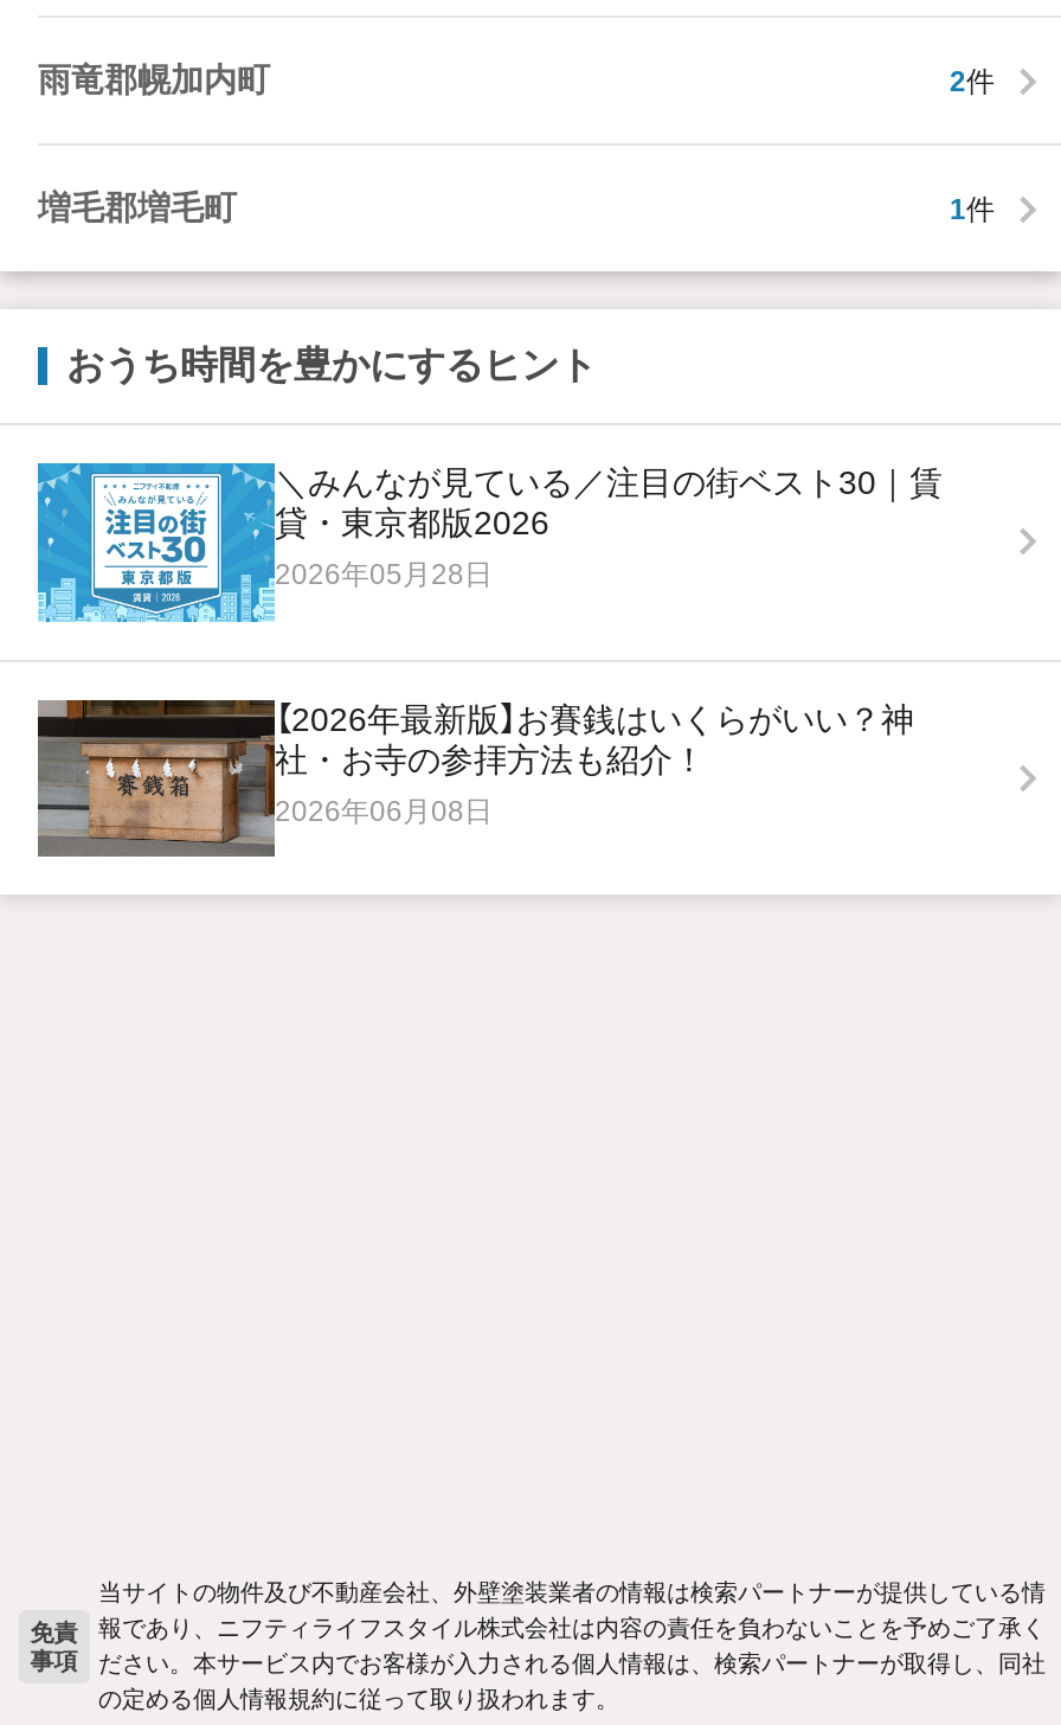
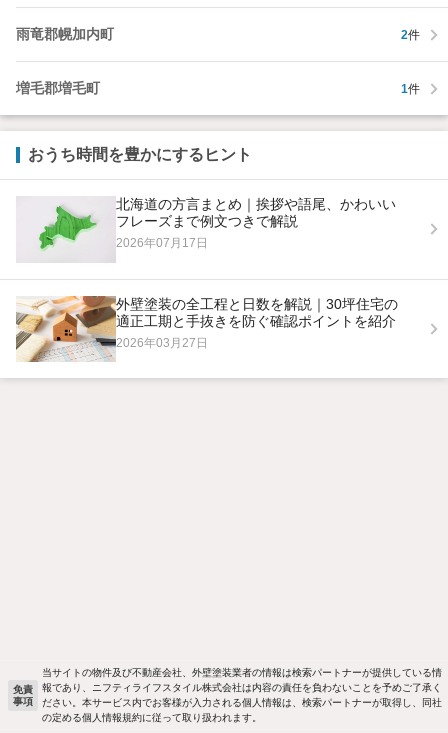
[36,461,943,624] [image] | ＼みんなが見ている／注目の街ベスト30｜賃 | 貸・東京都版2026 | 2026年05月28日 -> [16,196,396,263] [image] | 北海道の方言まとめ｜挨拶や語尾、かわいい | フレーズまで例文つきで解説 | 2026年07月17日
[36,698,914,859] [image] | 【2026年最新版】お賽銭はいくらがいい？神 | 社・お寺の参拝方法も紹介！ | 2026年06月08日 -> [15,295,398,363] [image] | 外壁塗装の全工程と日数を解説｜30坪住宅の | 適正工期と手抜きを防ぐ確認ポイントを紹介 | 2026年03月27日

